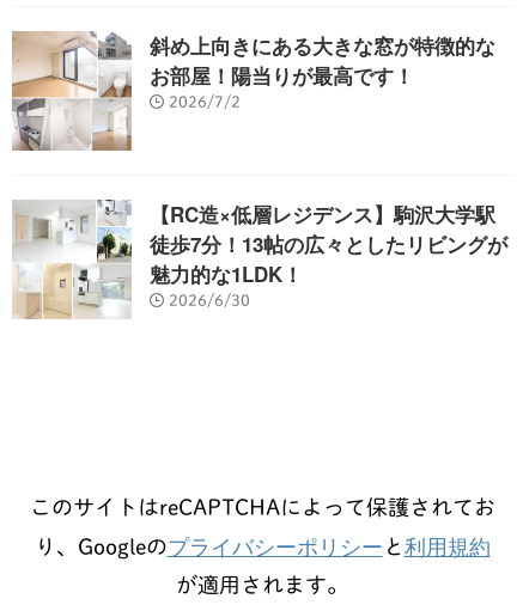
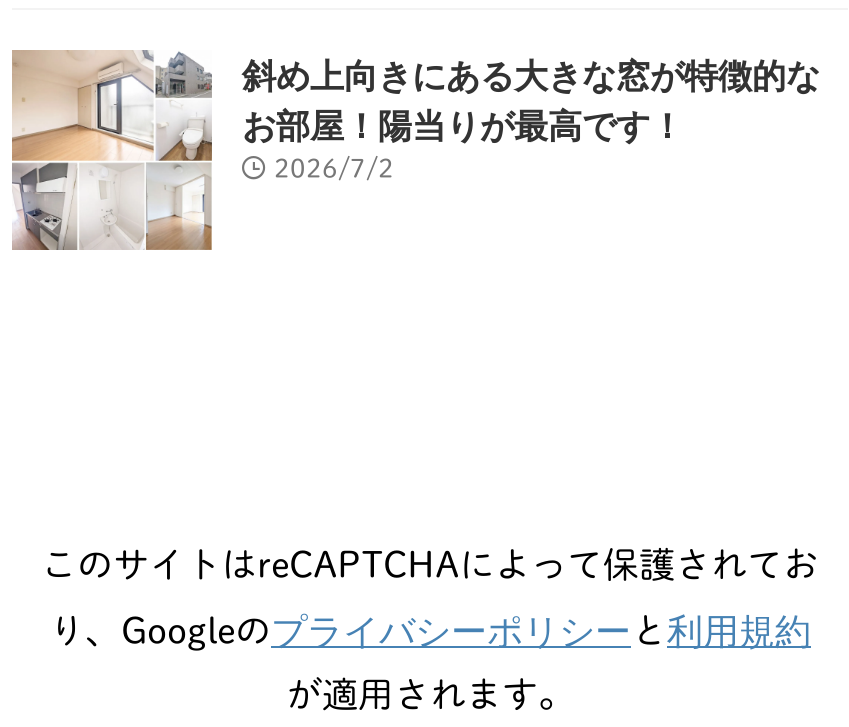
[12,198,507,320] [image] | 【RC造×低層レジデンス】駒沢大学駅 | 徒歩7分！13帖の広々としたリビングが | 魅力的な1LDK！ | 2026/6/30 -> none

